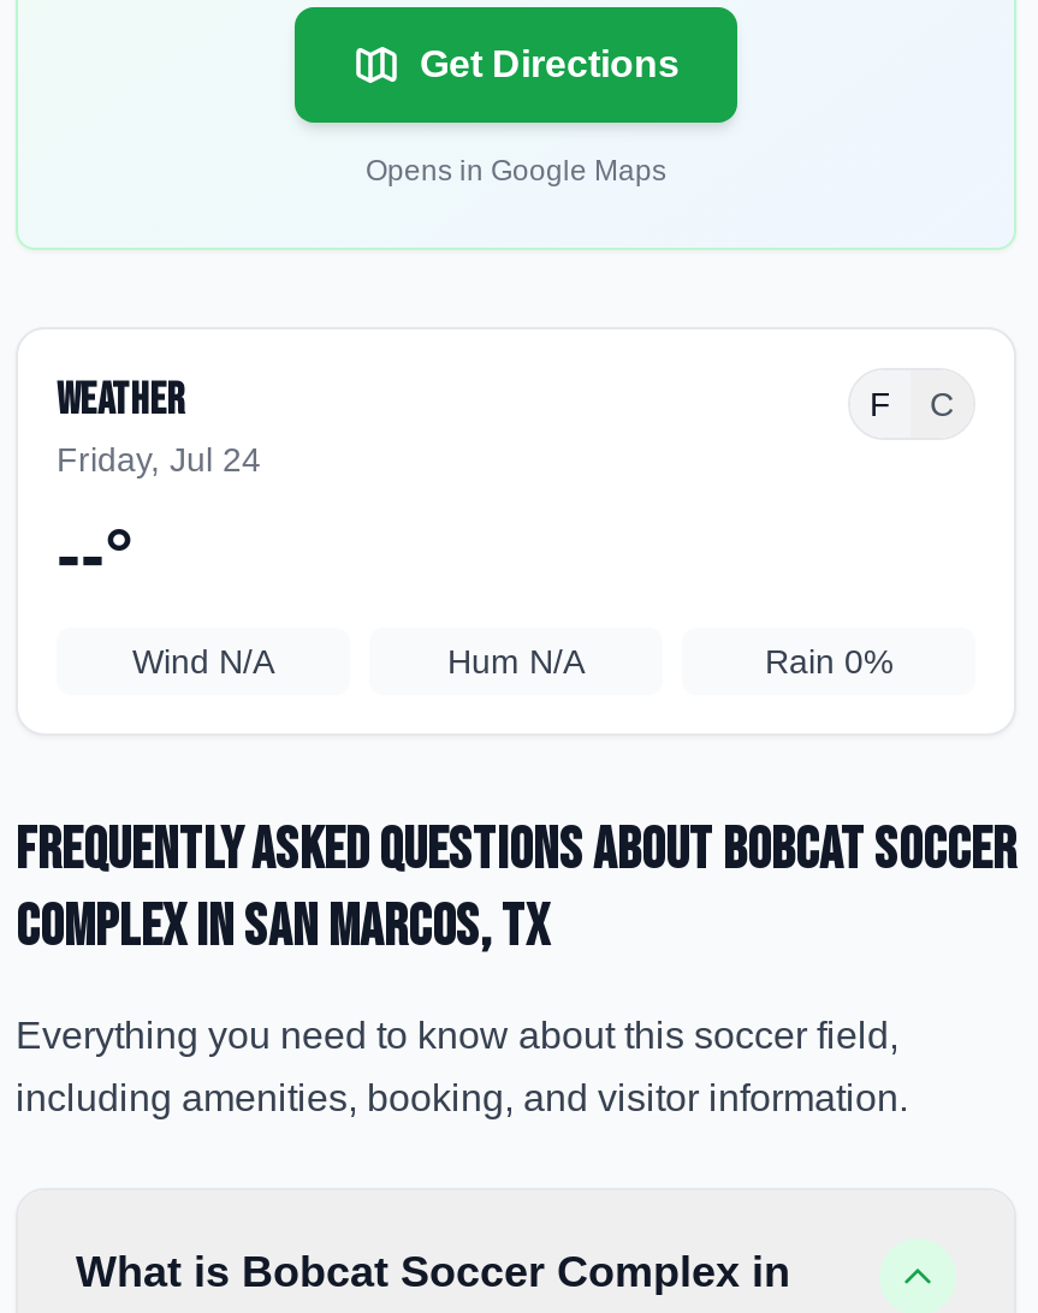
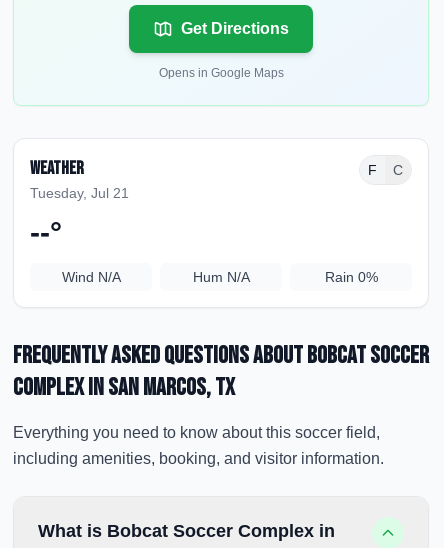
[57,440,261,479] Friday, Jul 24 -> [30,185,129,201] Tuesday, Jul 21

